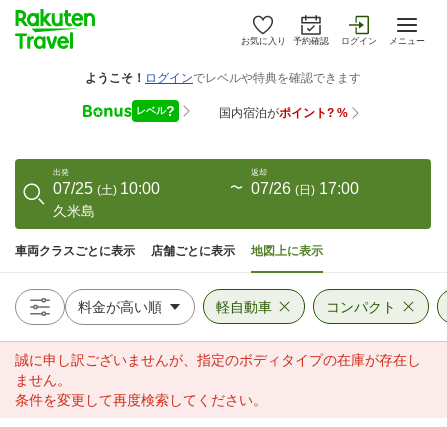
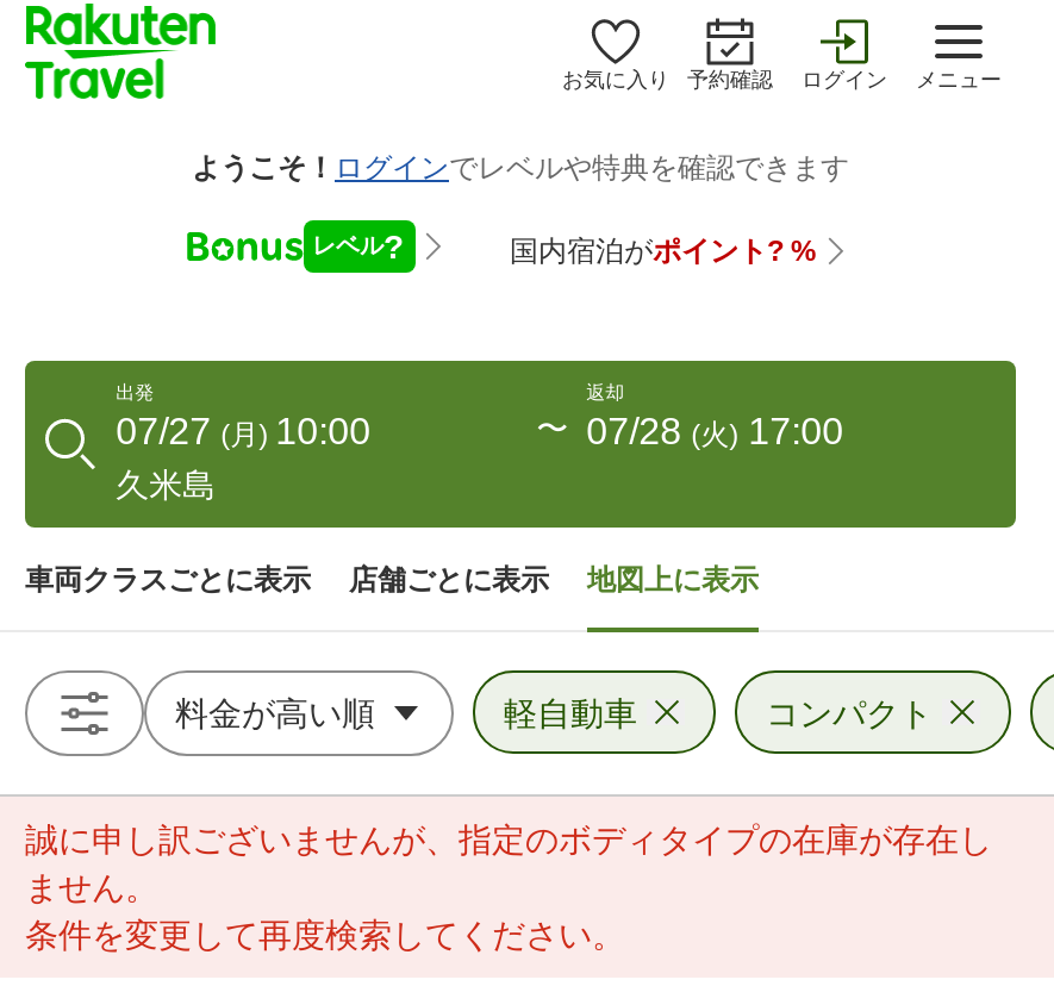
[53,180,160,197] 07/25 (土) 10:00 -> [116,411,371,451] 07/27 (月) 10:00
[251,180,359,197] 07/26 (日) 17:00 -> [586,411,843,451] 07/28 (火) 17:00

